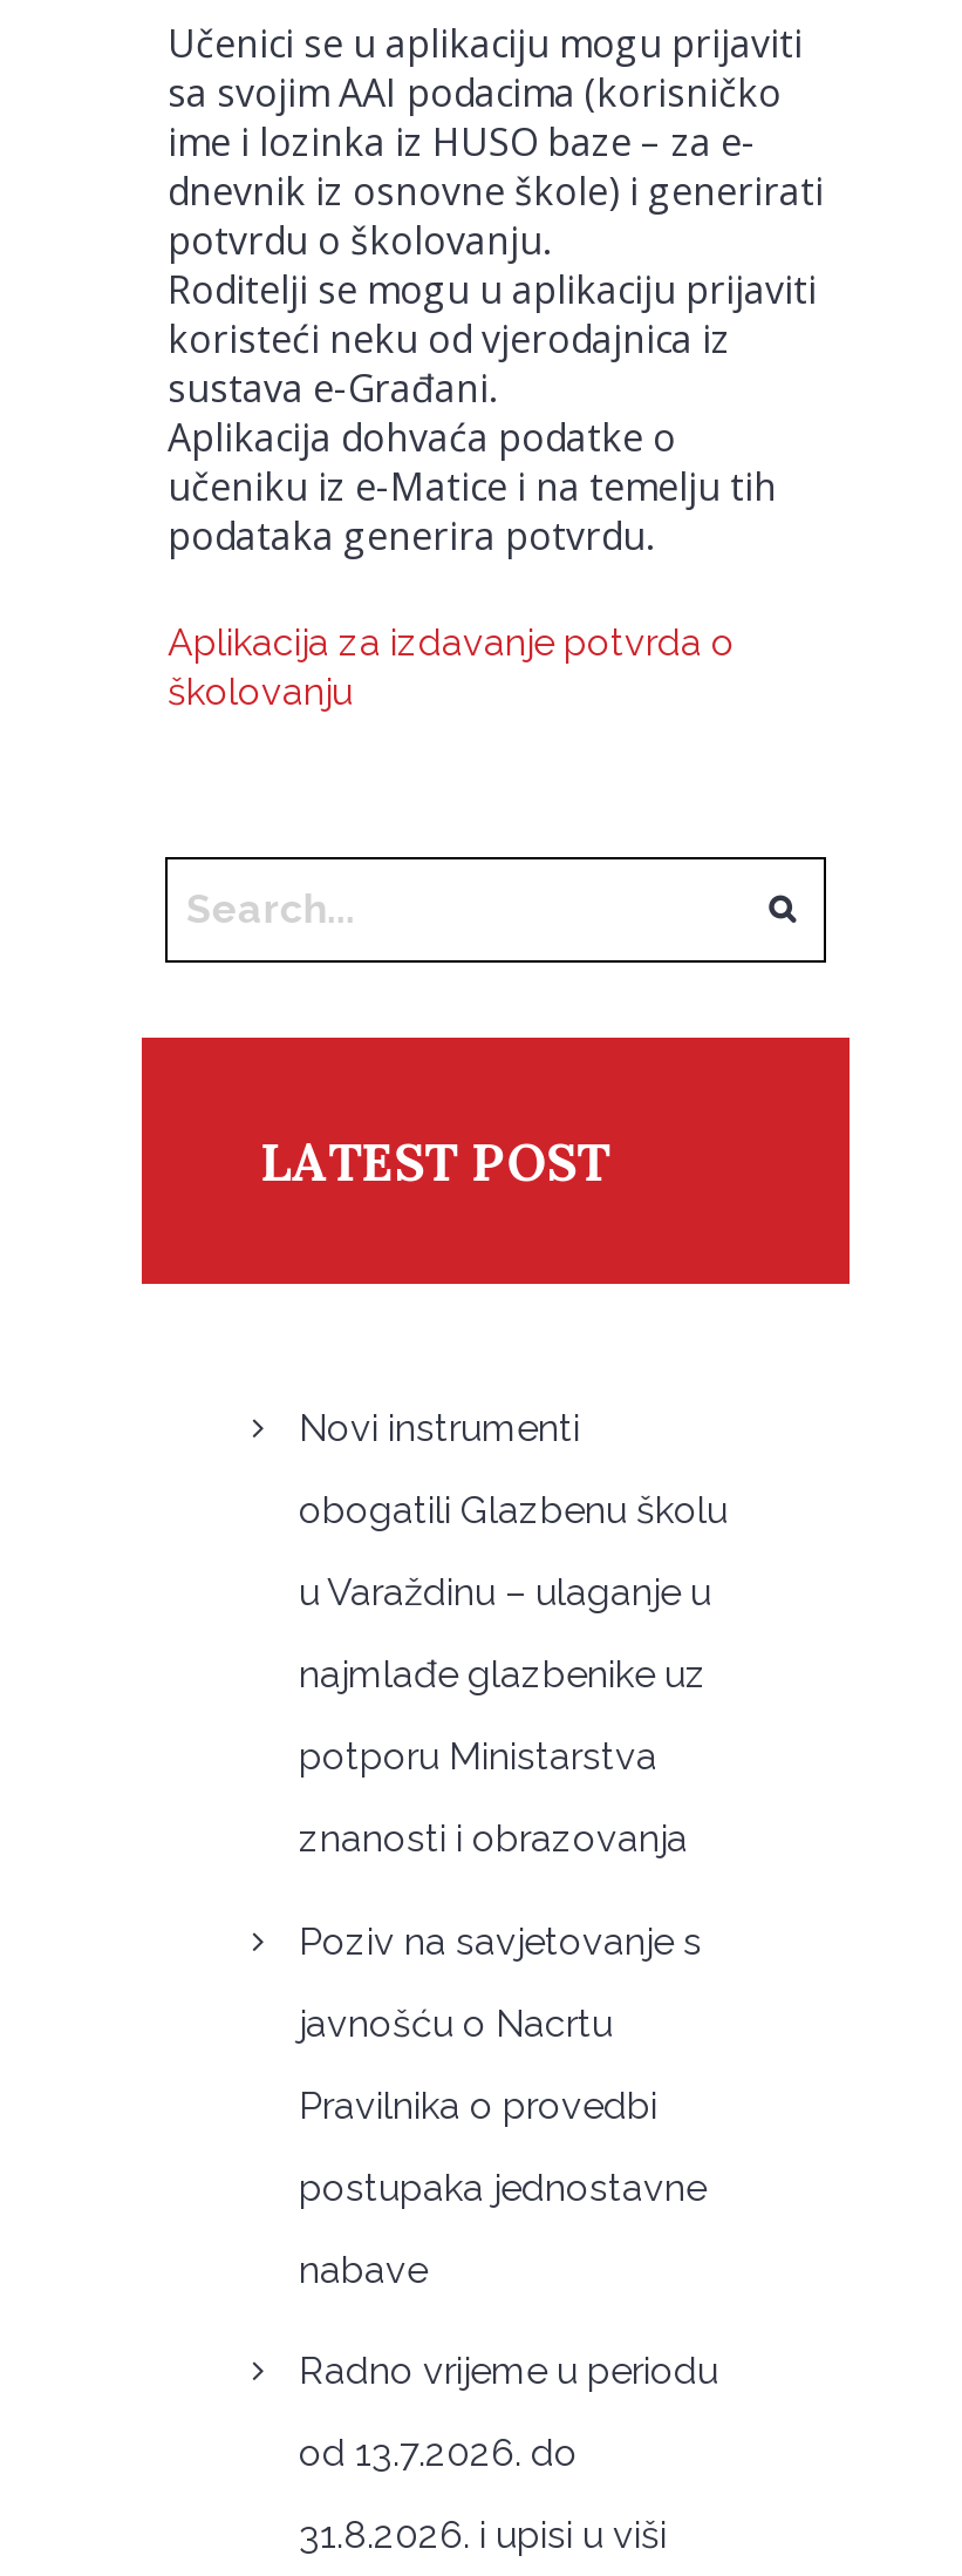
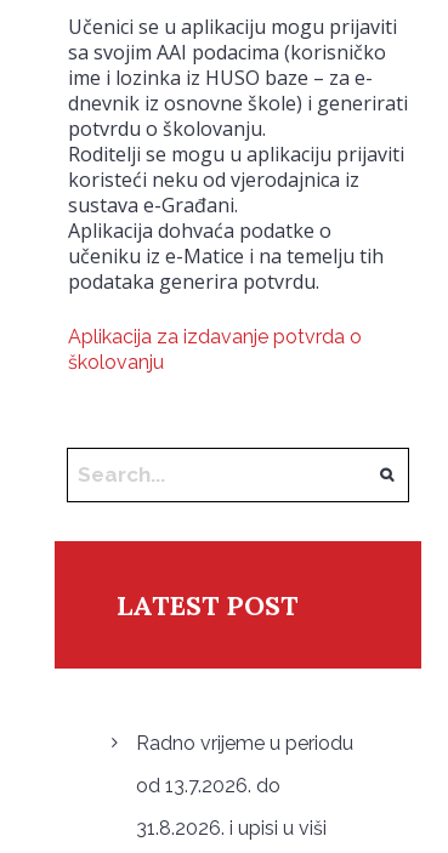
[299,1405,728,2291] Novi instrumenti | obogatili Glazbenu školu | u Varaždinu – ulaganje u | najmlađe glazbenike uz | potporu Ministarstva | znanosti i obrazovanja | Poziv na savjetovanje s | javnošću o Nacrtu | Pravilnika o provedbi | postupaka jednostavne | nabave -> none

